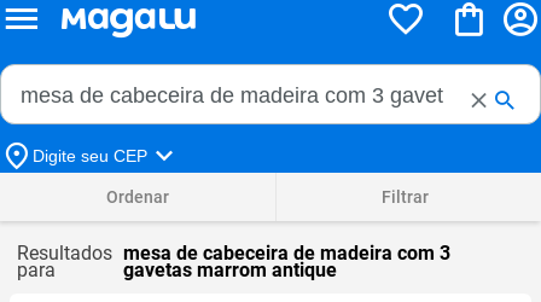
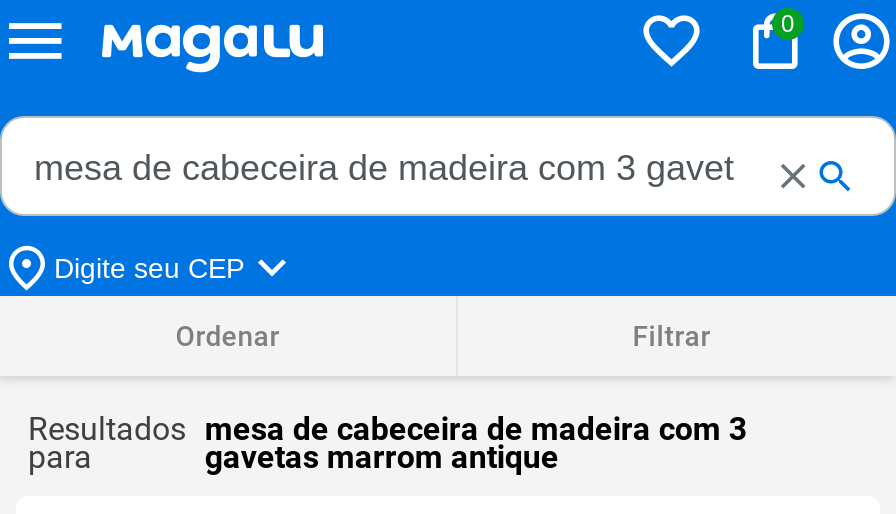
none -> [781,10,795,38] 0

